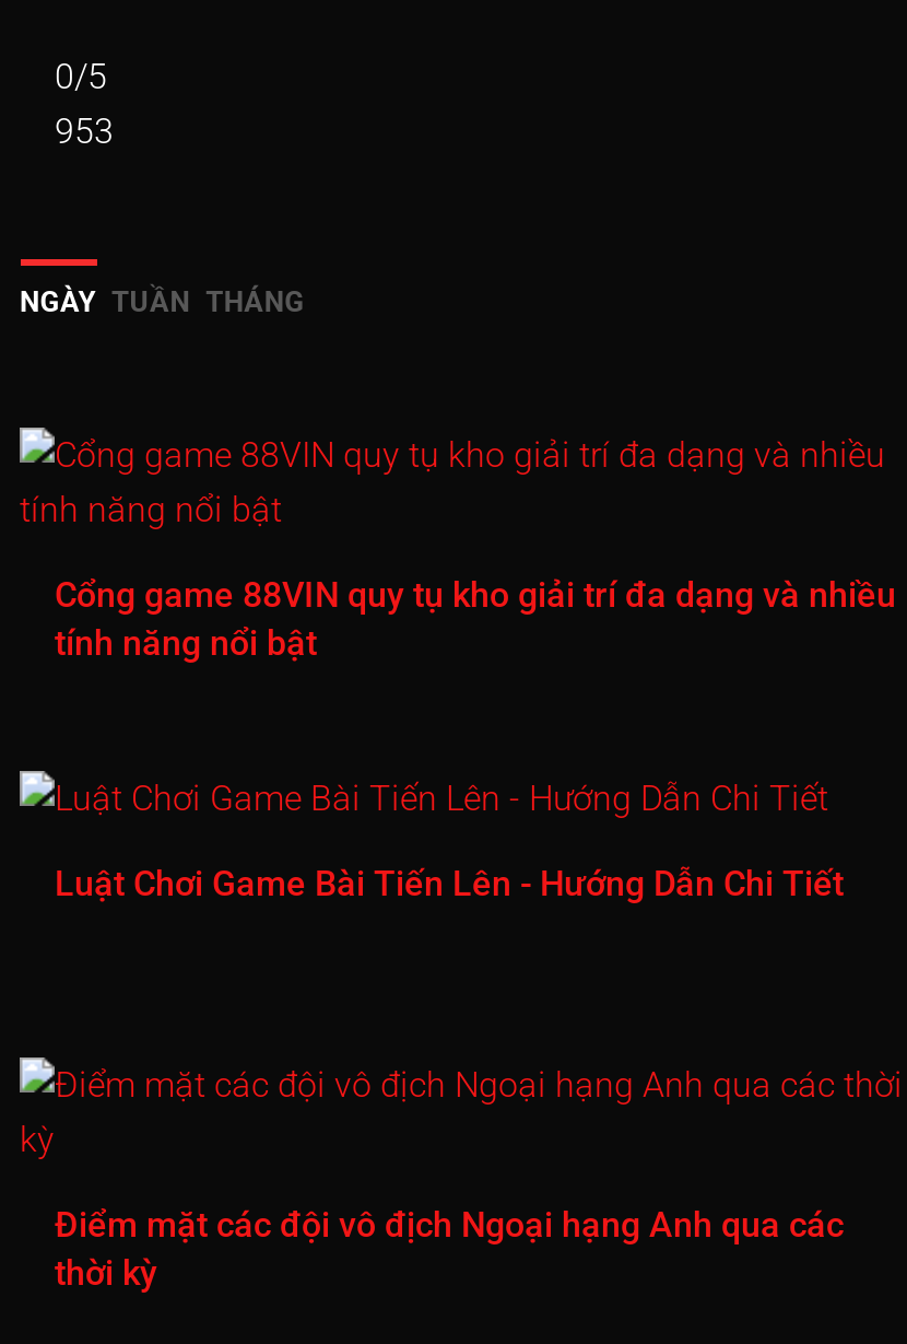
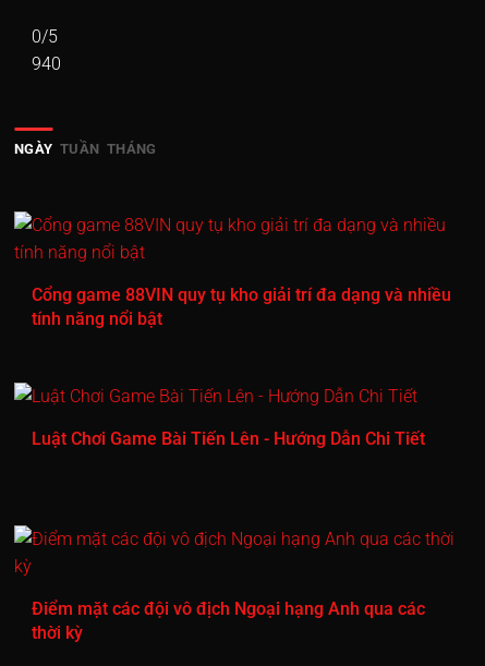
[55,111,114,152] 953 -> [32,54,61,74] 940

